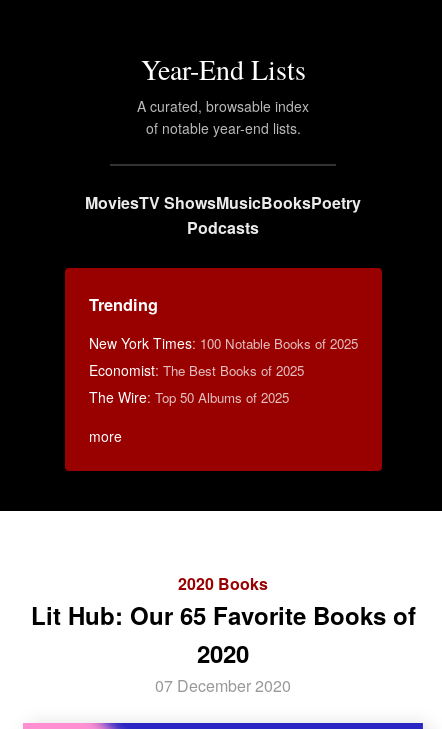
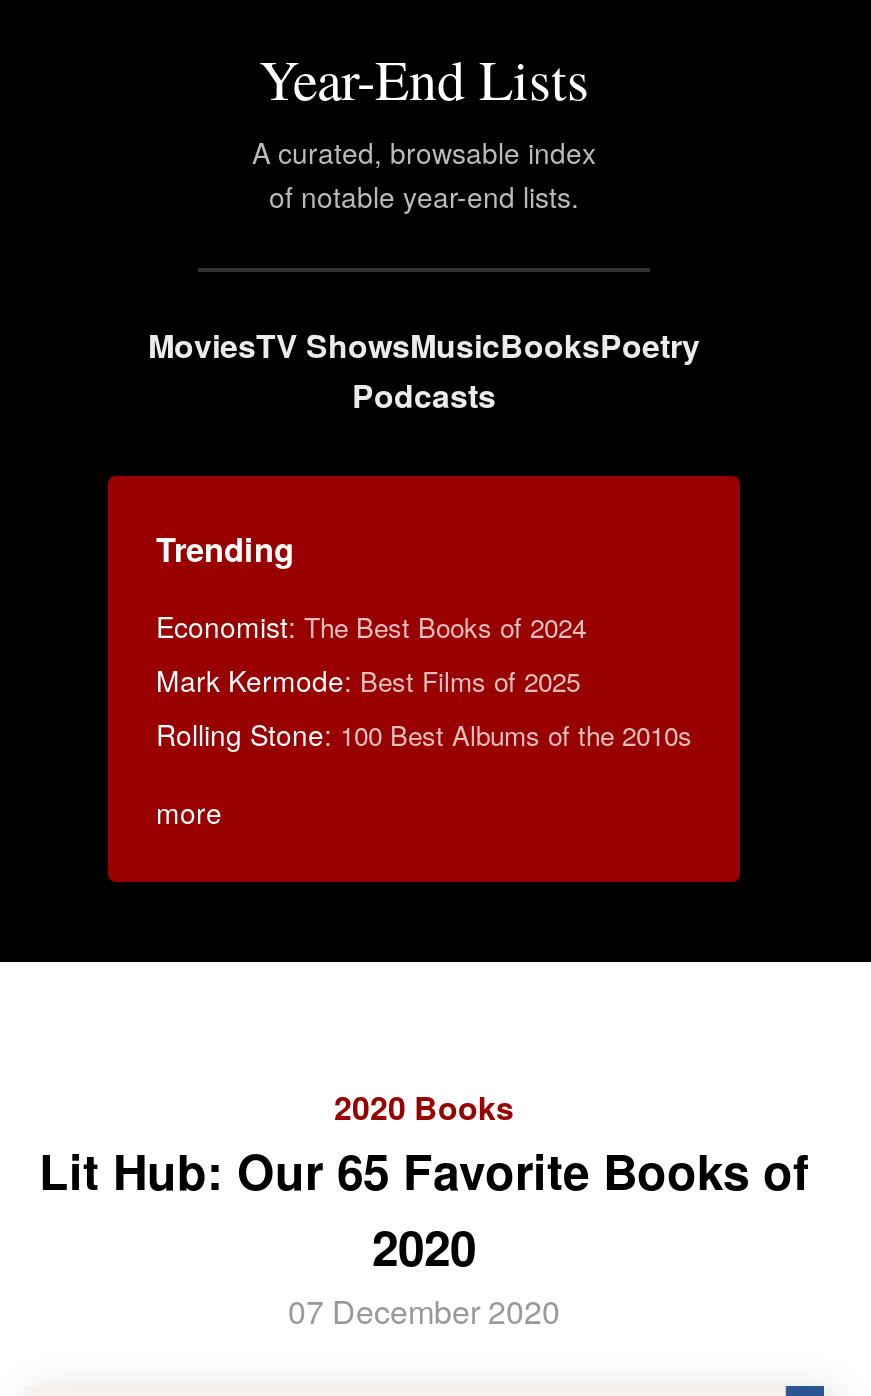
[88,333,357,407] New York Times: 100 Notable Books of 2025 | Economist: The Best Books of 2025 | The Wire: Top 50 Albums of 2025 -> [156,606,692,754] Economist: The Best Books of 2024 | Mark Kermode: Best Films of 2025 | Rolling Stone: 100 Best Albums of the 2010s

